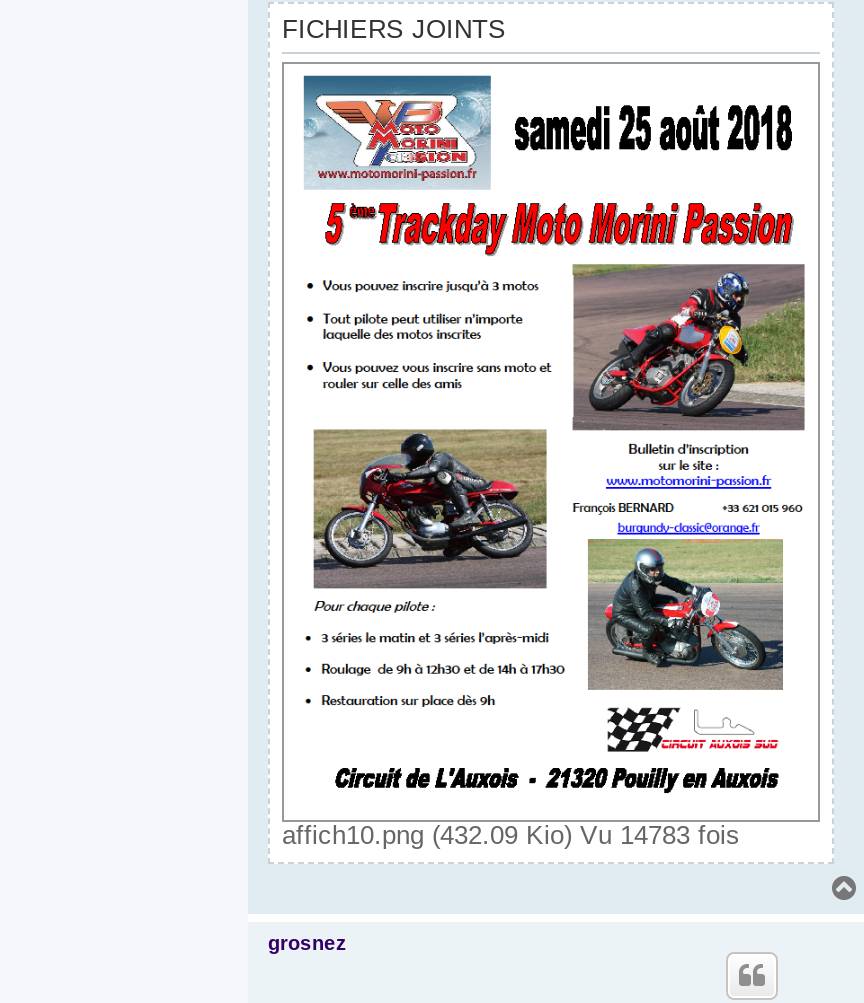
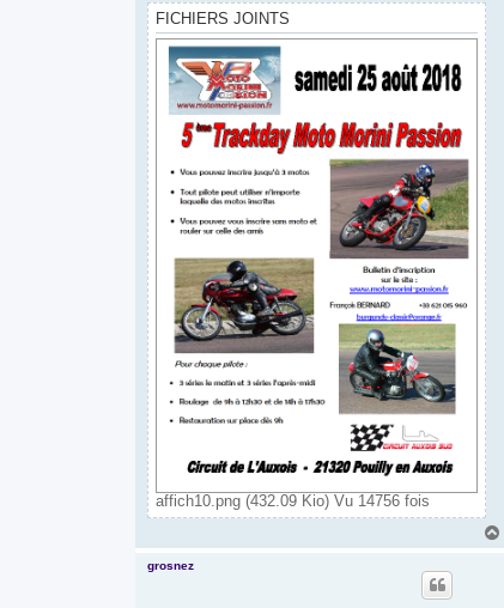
[282,820,740,850] affich10.png (432.09 Kio) Vu 14783 fois -> [156,492,430,510] affich10.png (432.09 Kio) Vu 14756 fois

